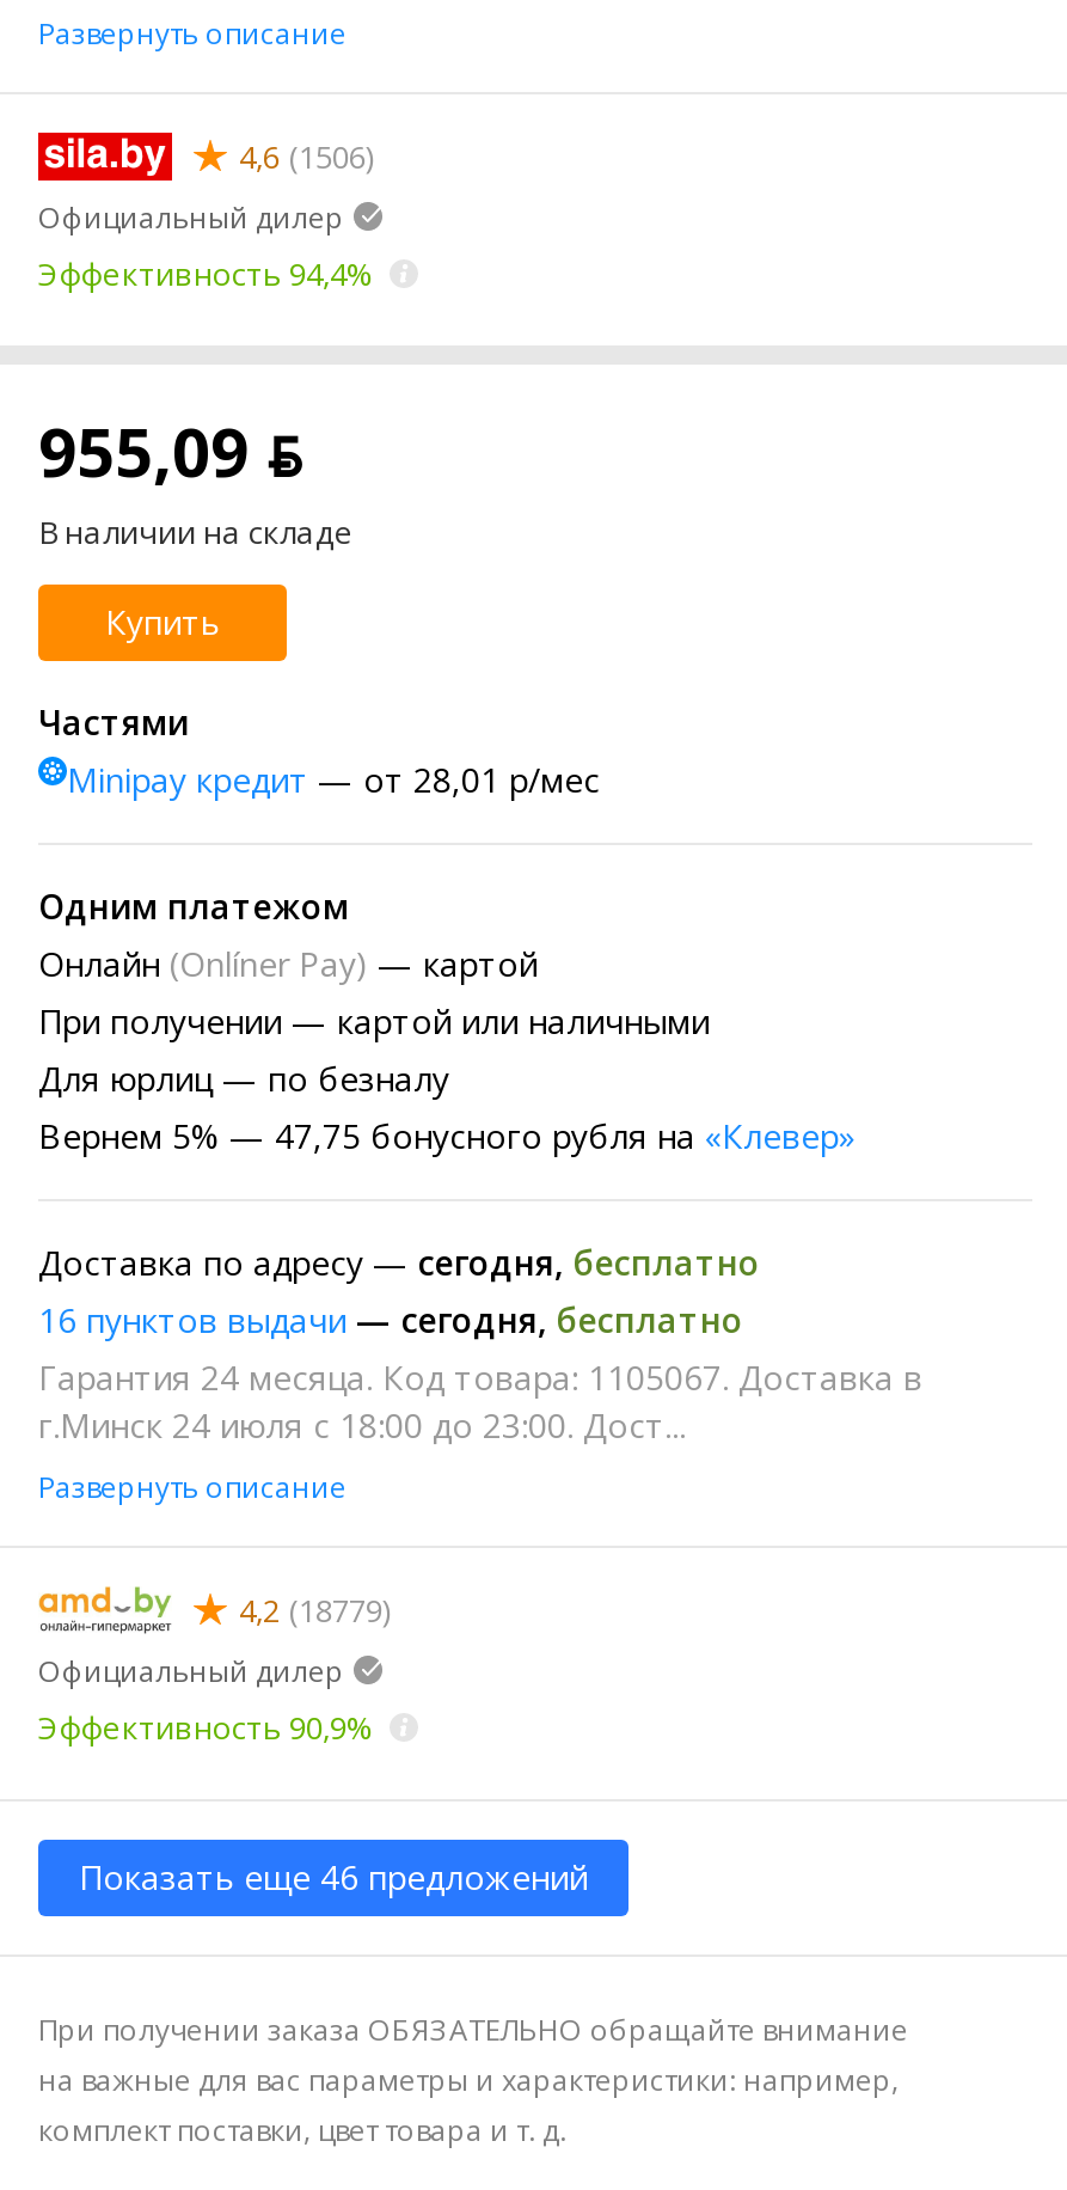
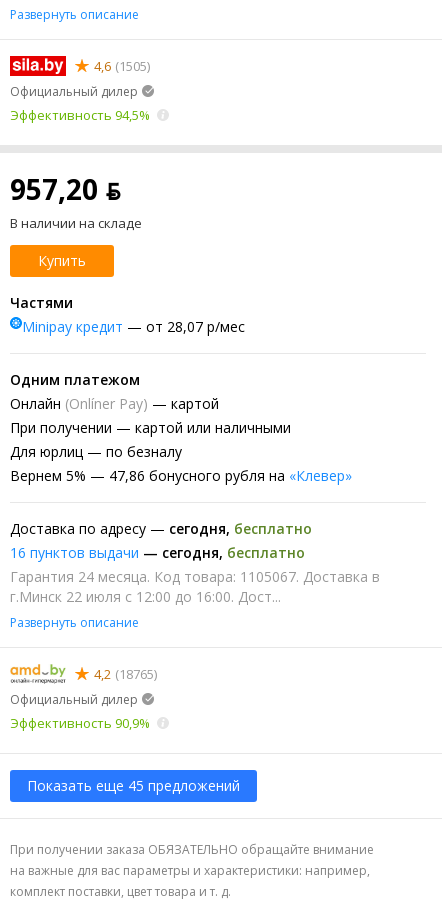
[239,136,373,179] 4,6 (1506) -> [94,57,150,75] 4,6 (1505)
[38,253,373,296] Эффективность 94,4% -> [10,106,150,124] Эффективность 94,5%
[38,406,303,497] 955,09 ƃ -> [10,170,121,208] 957,20 ƃ
[67,757,600,803] Minipay кредит — от 28,01 р/мес -> [22,317,245,336] Minipay кредит — от 28,07 р/мес
[38,1114,856,1159] Вернем 5% — 47,75 бонусного рубля на «Клевер» -> [10,466,352,485] Вернем 5% — 47,86 бонусного рубля на «Клевер»
[38,1403,686,1448] г.Минск 24 июля с 18:00 до 23:00. Дост... -> [10,587,281,606] г.Минск 22 июля с 12:00 до 16:00. Дост...
[239,1589,390,1632] 4,2 (18779) -> [94,665,157,683] 4,2 (18765)
[79,1855,588,1900] Показать еще 46 предложений -> [27,776,240,795] Показать еще 45 предложений

